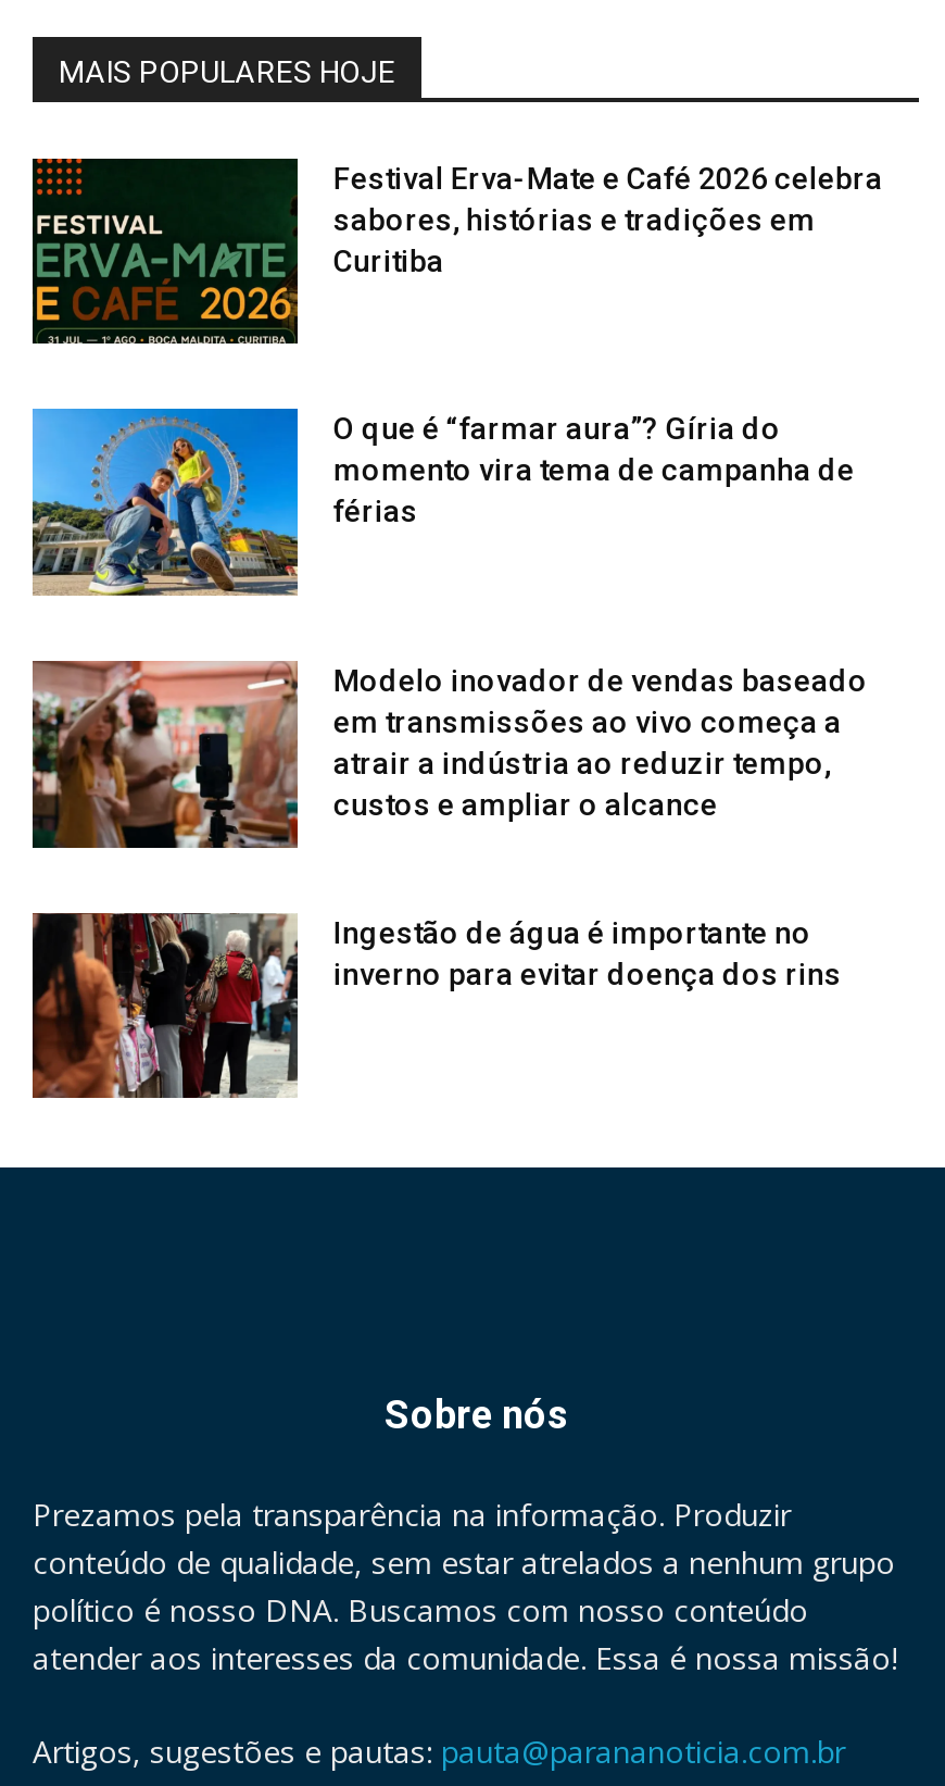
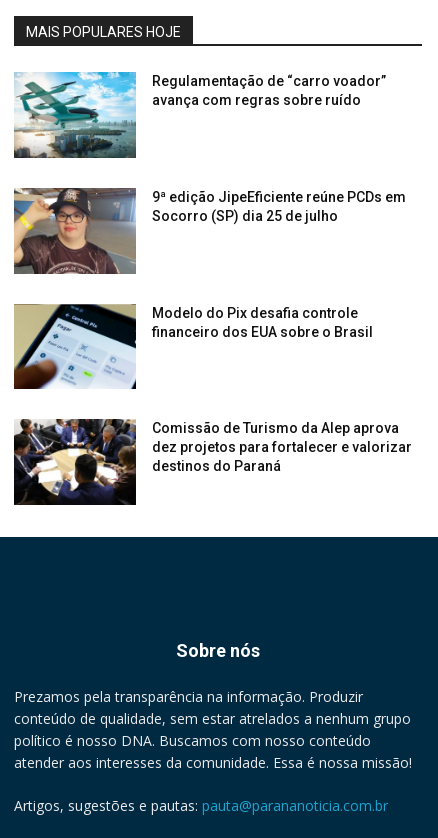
[30,155,883,345] [image] | Festival Erva-Mate e Café 2026 celebra | sabores, histórias e tradições em | Curitiba -> [13,71,386,159] [image] | Regulamentação de “carro voador” | avança com regras sobre ruído
[30,405,855,597] [image] | O que é “farmar aura”? Gíria do | momento vira tema de campanha de | férias -> [13,187,406,275] [image] | 9ª edição JipeEficiente reúne PCDs em | Socorro (SP) dia 25 de julho
[33,660,868,851] [image] | Modelo inovador de vendas baseado | em transmissões ao vivo começa a | atrair a indústria ao reduzir tempo, | custos e ampliar o alcance -> [13,303,373,390] [image] | Modelo do Pix desafia controle | financeiro dos EUA sobre o Brasil
[30,912,842,1101] [image] | Ingestão de água é importante no | inverno para evitar doença dos rins -> [13,419,412,506] [image] | Comissão de Turismo da Alep aprova | dez projetos para fortalecer e valorizar | destinos do Paraná

